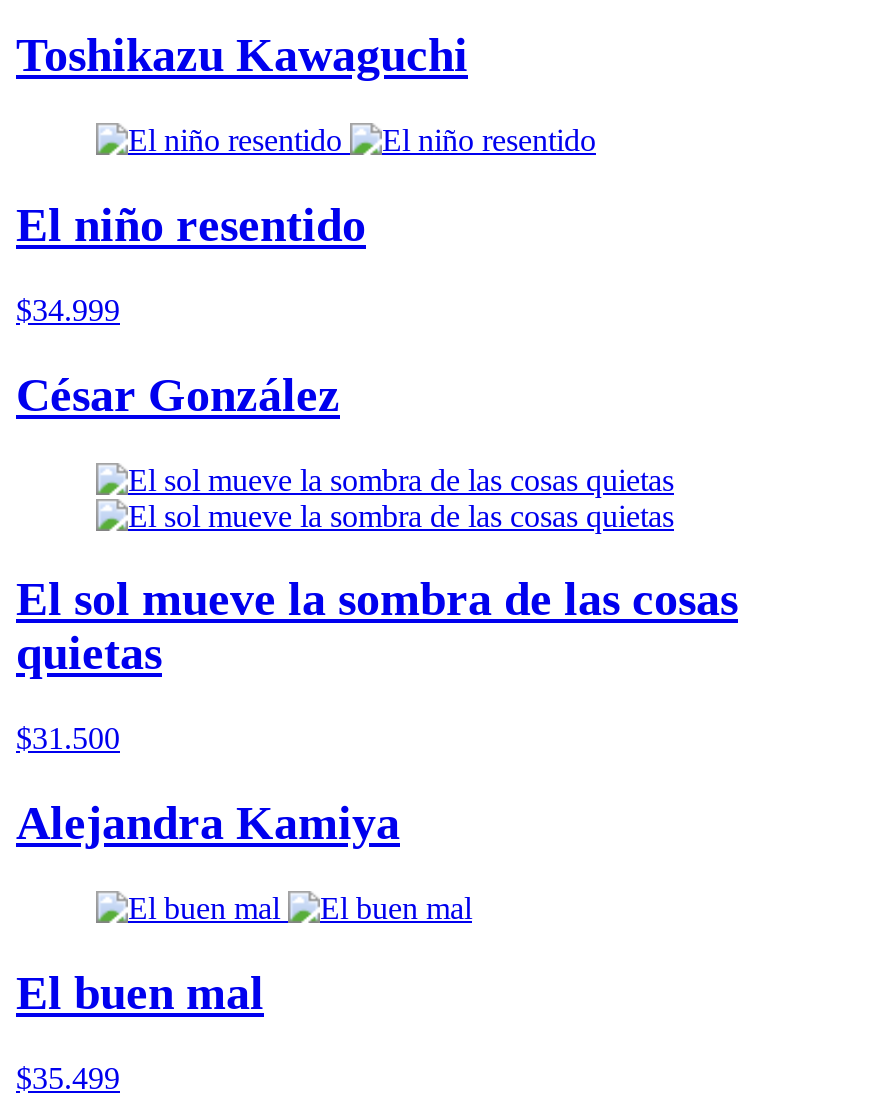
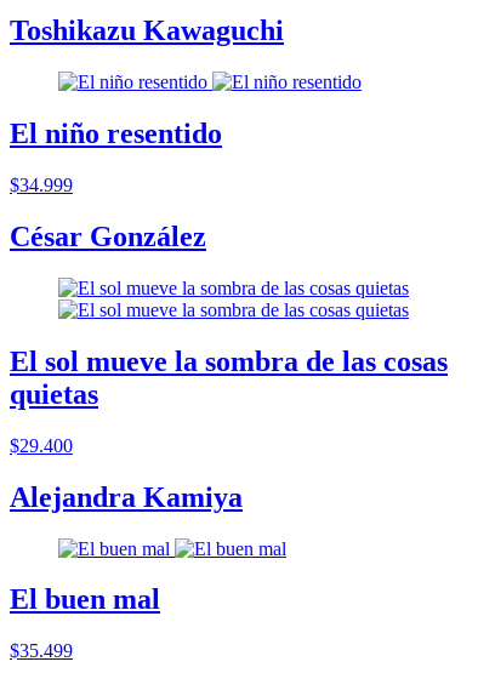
[16,721,120,755] $31.500 -> [10,435,73,456] $29.400

